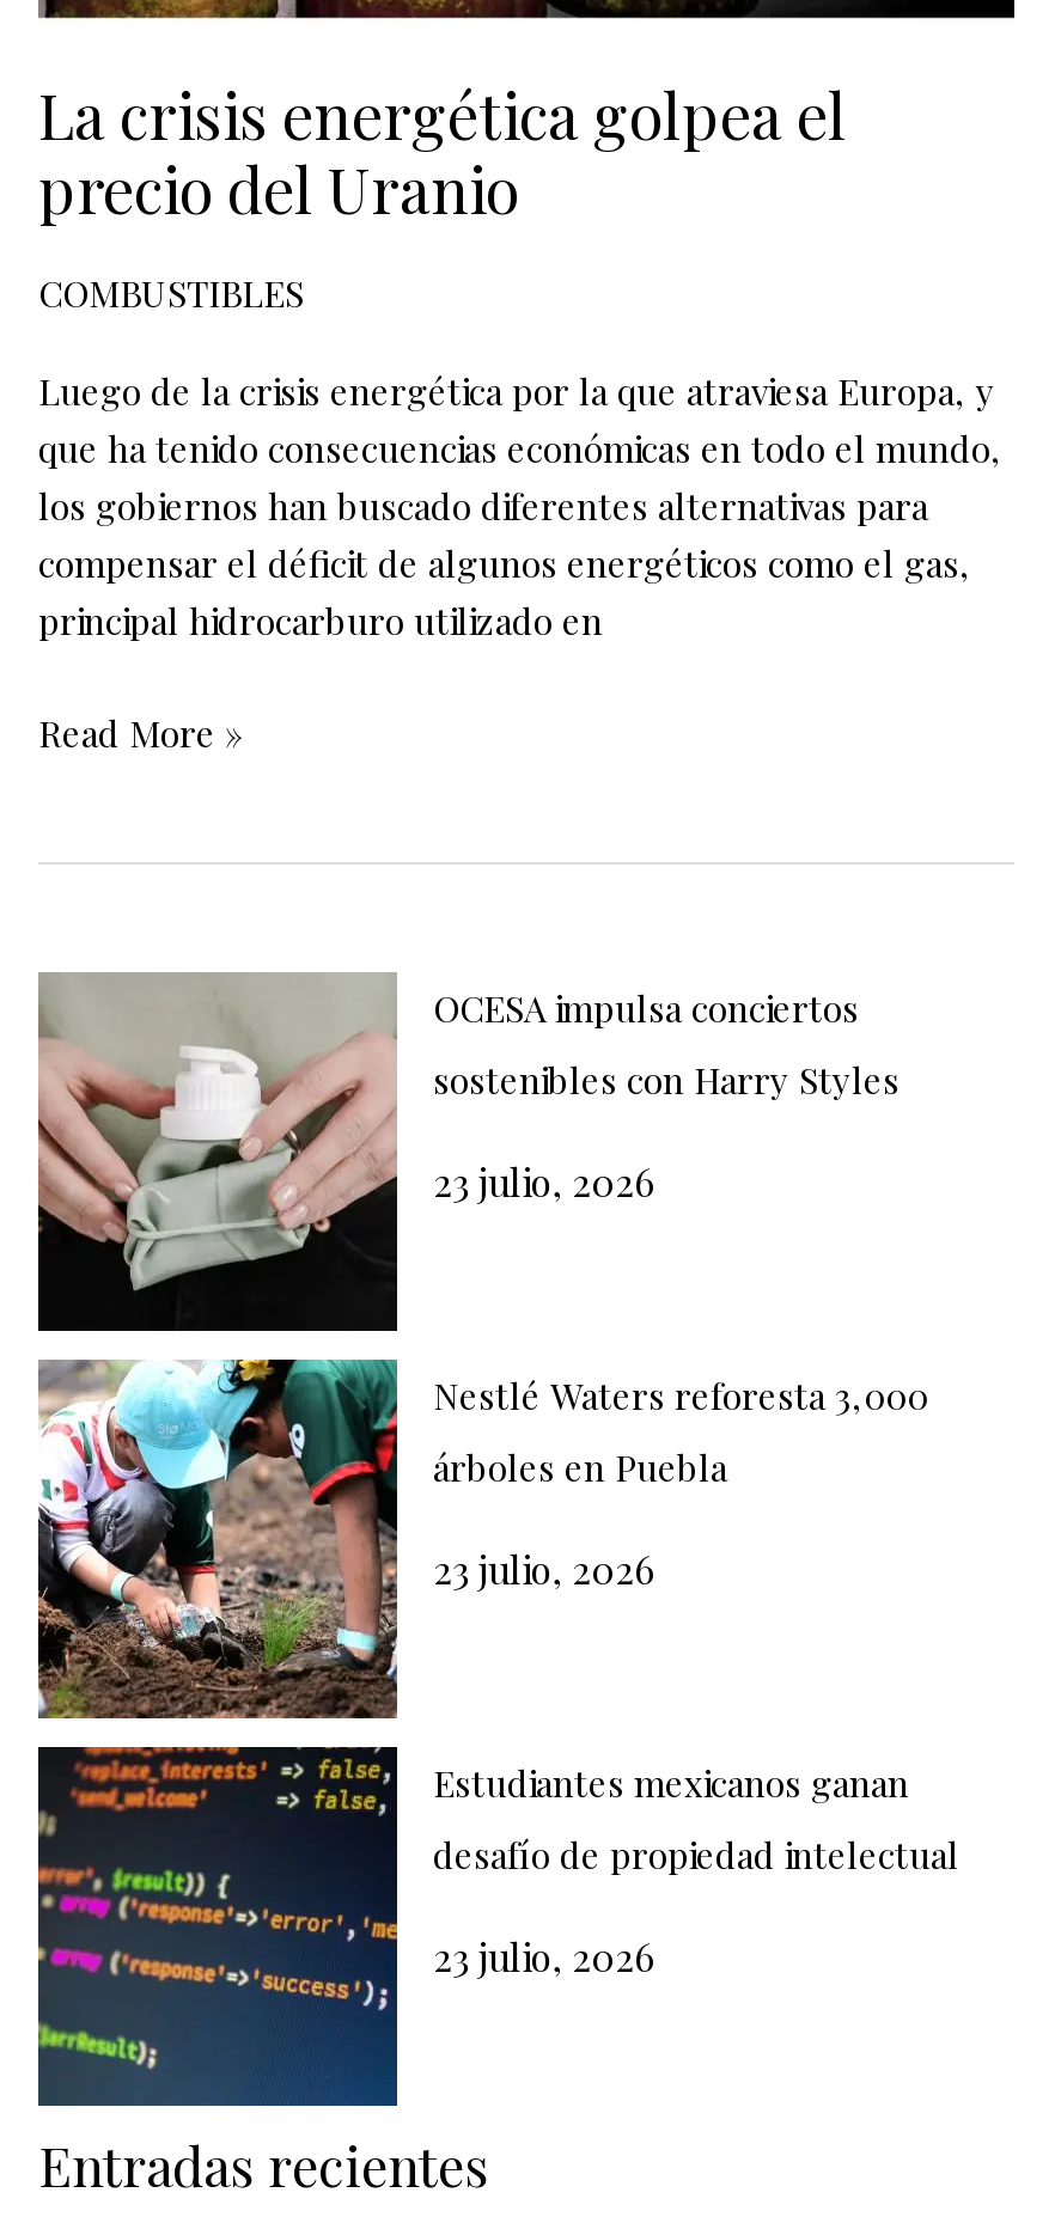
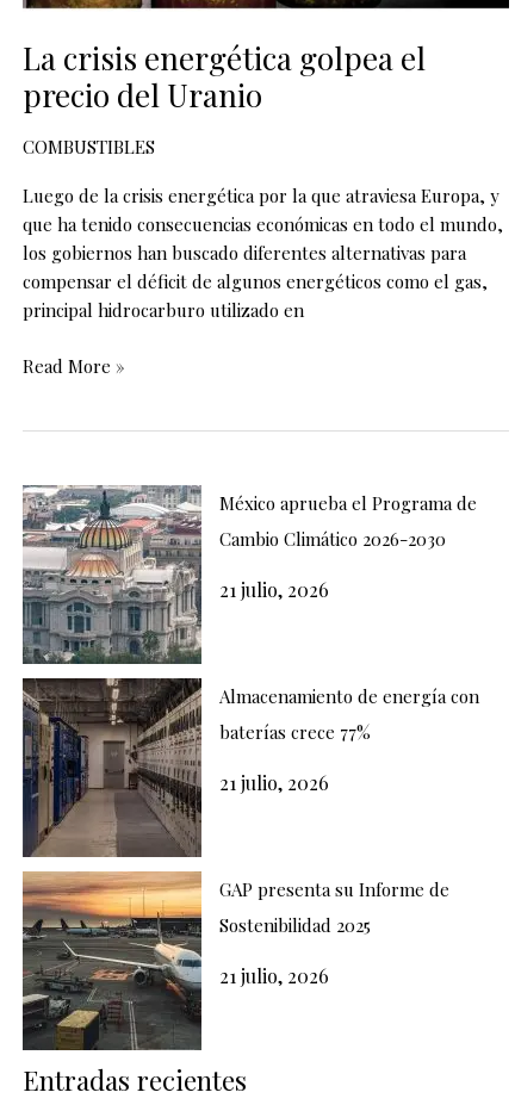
[36,973,859,1332] [image] | OCESA impulsa conciertos -> [21,485,477,664] [image] | México aprueba el Programa de
[433,1056,900,1104] sostenibles con Harry Styles -> [219,526,446,550] Cambio Climático 2026-2030
[433,1156,655,1207] 23 julio, 2026 -> [219,576,329,601] 21 julio, 2026
[36,1358,928,1720] [image] | Nestlé Waters reforesta 3,000 -> [21,677,479,858] [image] | Almacenamiento de energía con
[433,1443,727,1491] árboles en Puebla -> [219,719,371,743] baterías crece 77%
[433,1544,655,1594] 23 julio, 2026 -> [219,769,329,795] 21 julio, 2026
[36,1743,909,2107] [image] | Estudiantes mexicanos ganan -> [21,870,449,1051] [image] | GAP presenta su Informe de
[433,1831,959,1879] desafío de propiedad intelectual -> [219,913,371,936] Sostenibilidad 2025
[433,1931,655,1981] 23 julio, 2026 -> [219,963,329,988] 21 julio, 2026

